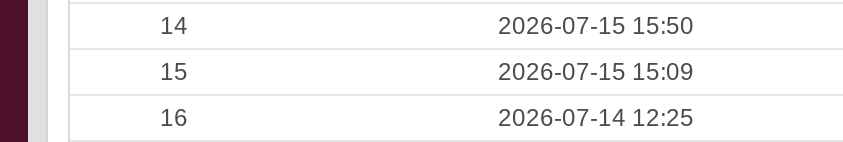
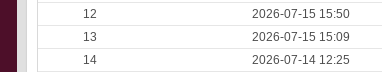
[160,12,188,40] 14 -> [83,7,97,21] 12
[160,58,188,86] 15 -> [83,30,97,44] 13
[160,104,188,132] 16 -> [83,53,97,67] 14

